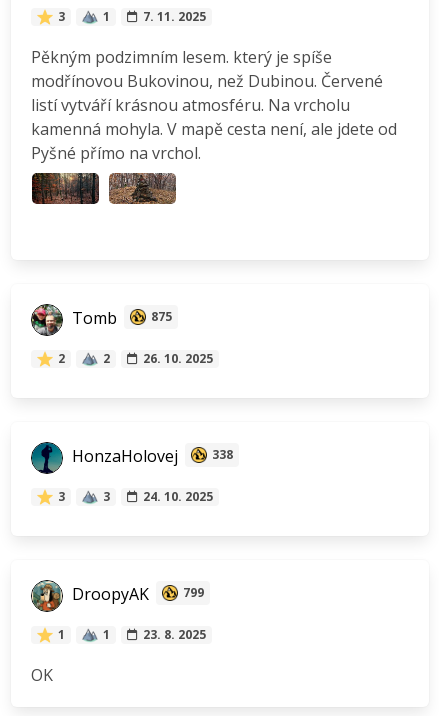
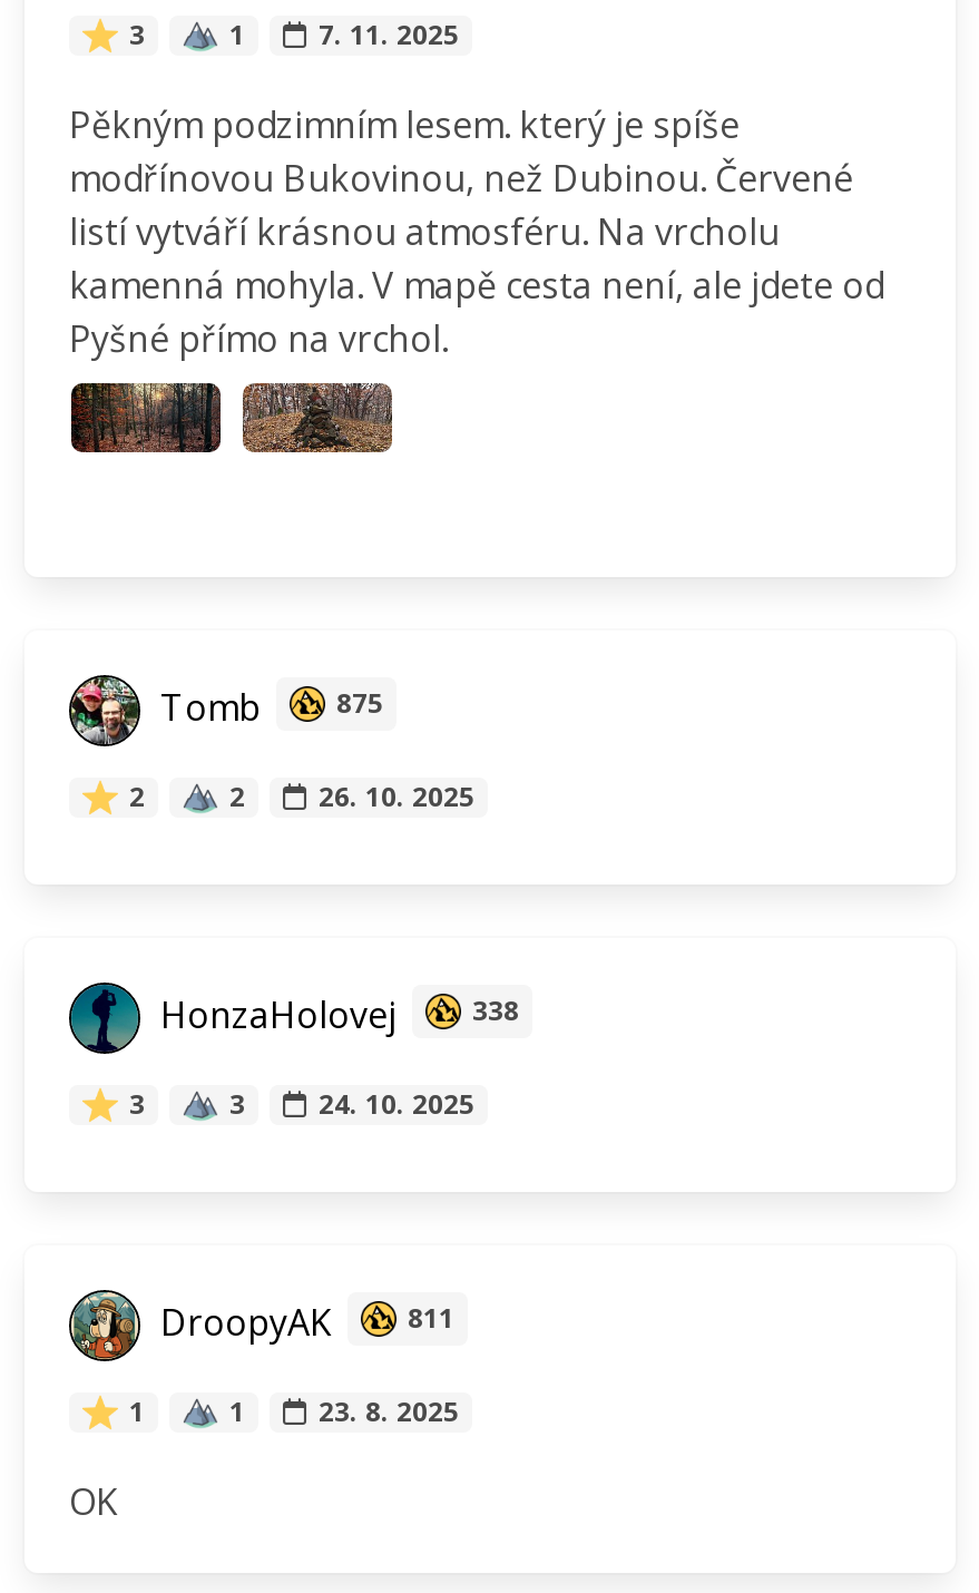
[68,584,204,606] DroopyAK 799 -> [151,1298,454,1347] DroopyAK 811

